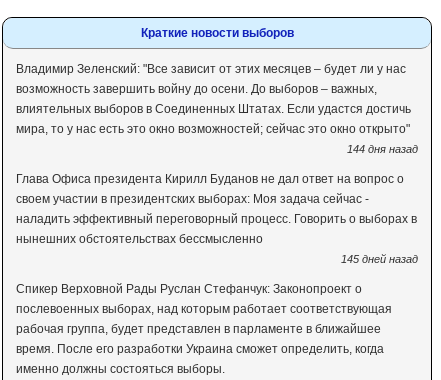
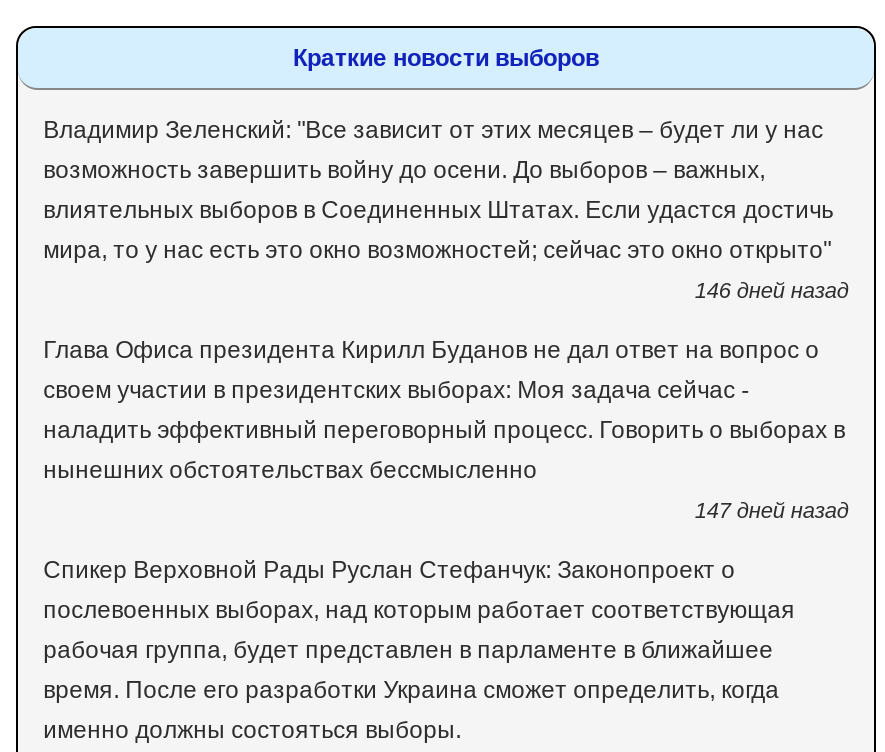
[347,143,418,155] 144 дня назад -> [695,278,849,302] 146 дней назад
[341,253,418,265] 145 дней назад -> [695,498,849,522] 147 дней назад

